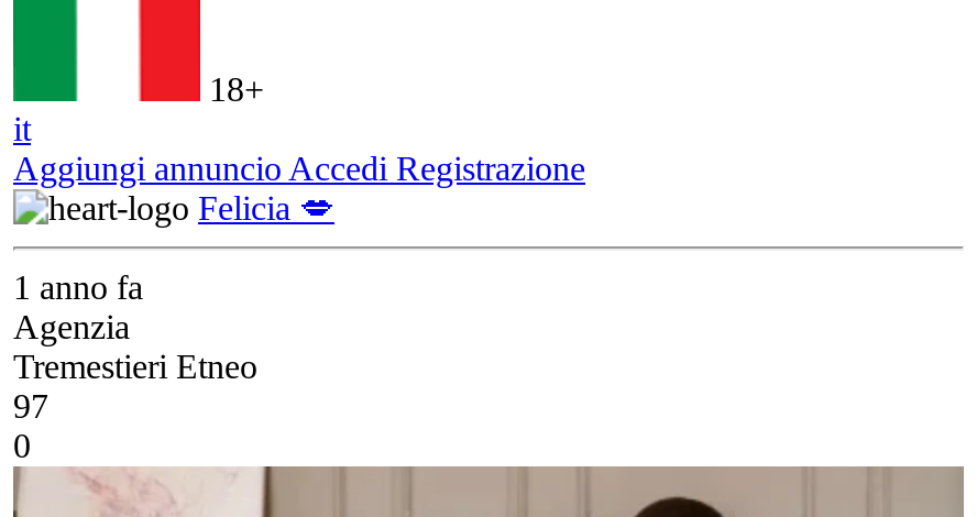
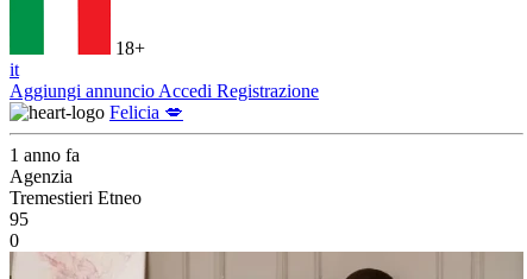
[13,387,48,425] 97 -> [10,209,29,229] 95

